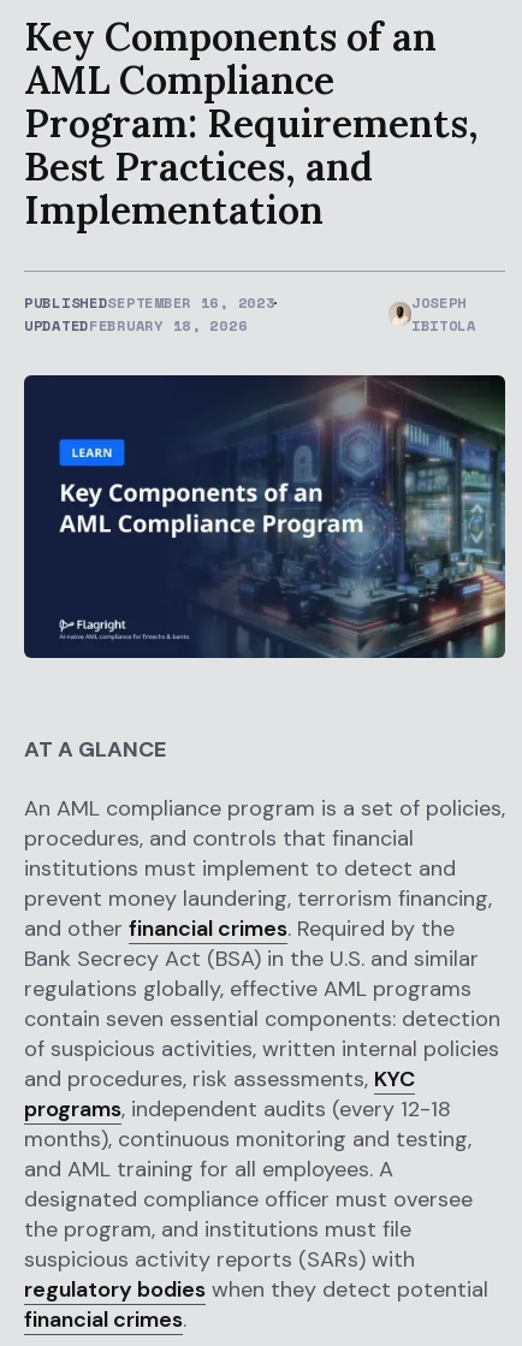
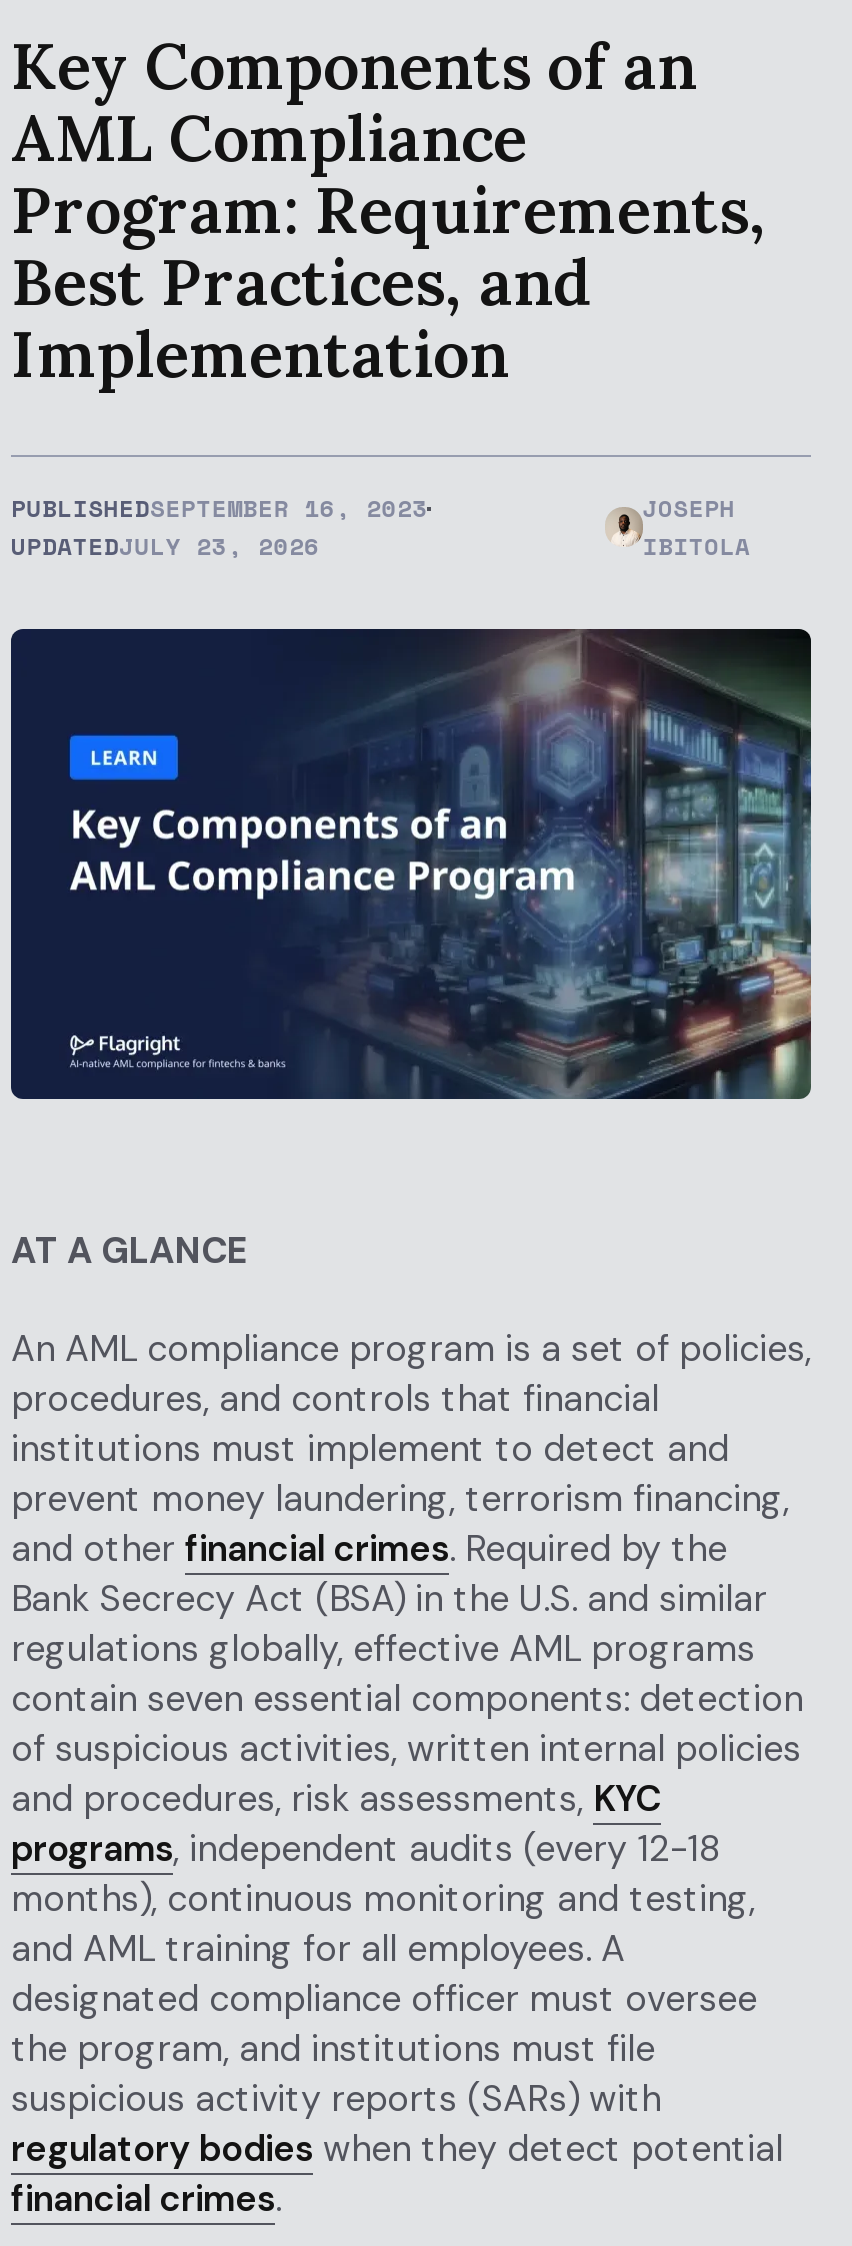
[24,315,247,336] UPDATEDFEBRUARY 18, 2026 -> [11,529,320,563] UPDATEDJULY 23, 2026

